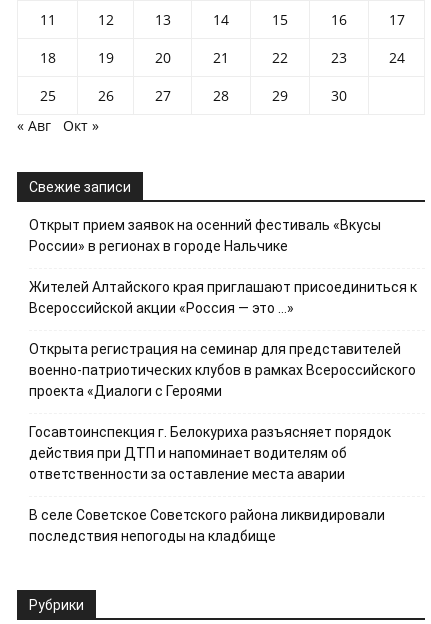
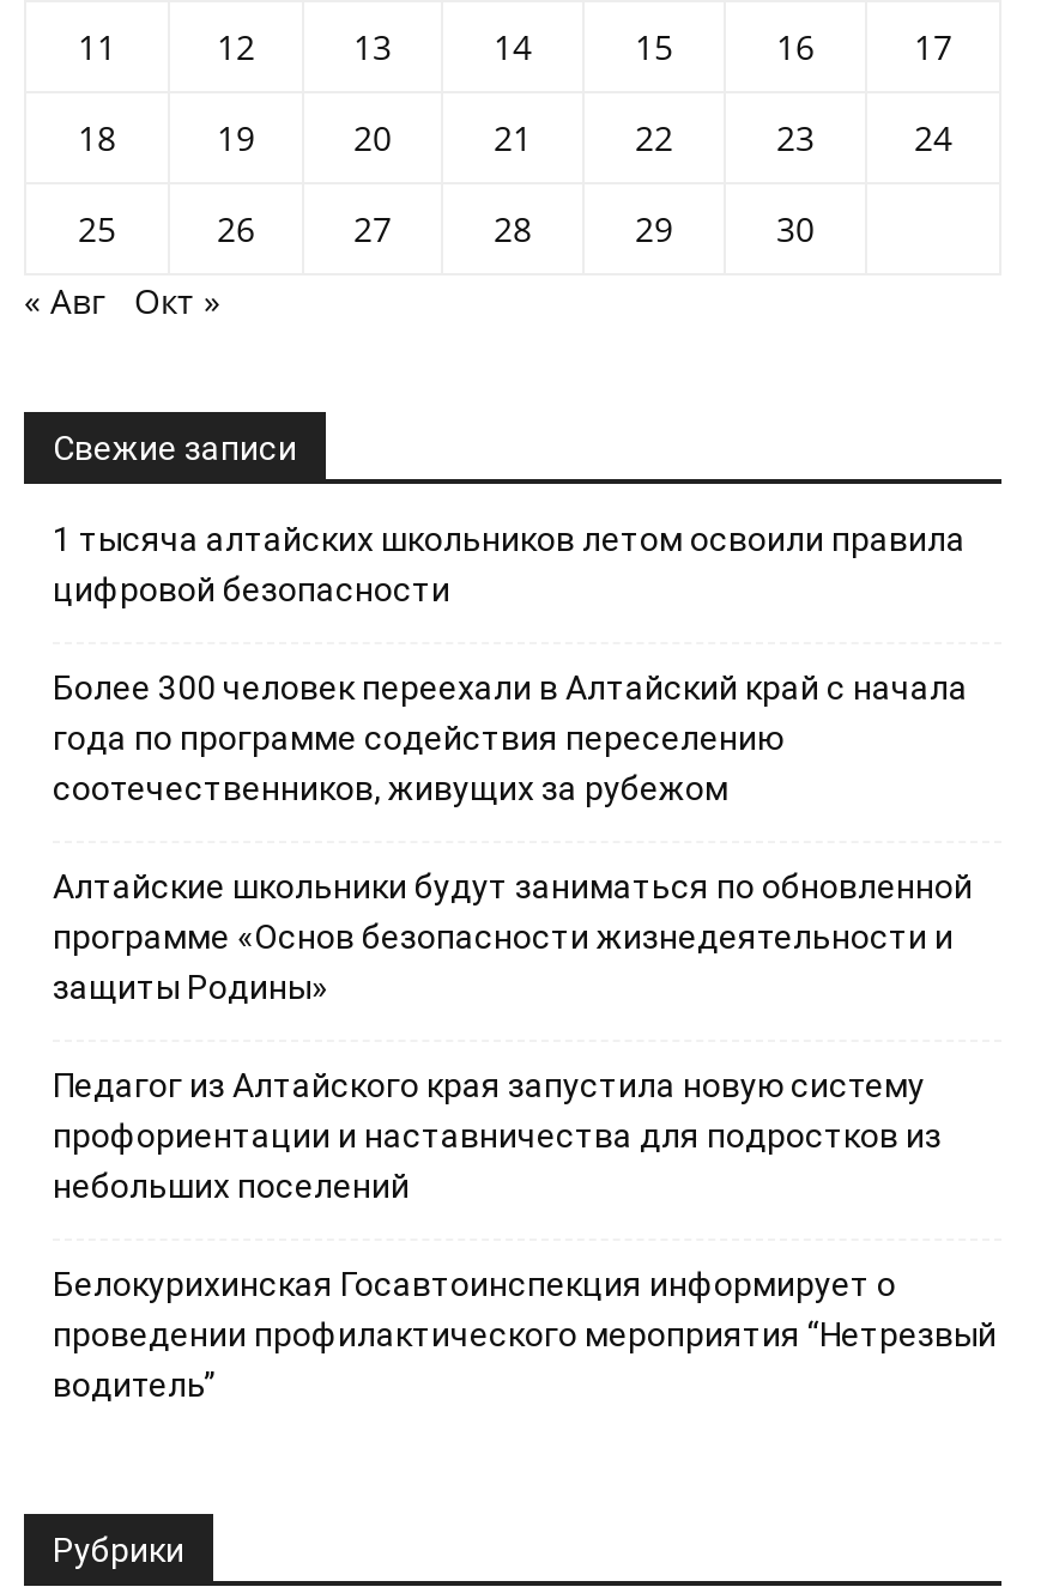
[29,217,381,254] Открыт прием заявок на осенний фестиваль «Вкусы | России» в регионах в городе Нальчике -> [53,521,966,609] 1 тысяча алтайских школьников летом освоили правила | цифровой безопасности
[29,279,417,316] Жителей Алтайского края приглашают присоединиться к | Всероссийской акции «Россия — это …» -> [53,669,968,808] Более 300 человек переехали в Алтайский край с начала | года по программе содействия переселению | соотечественников, живущих за рубежом
[29,341,416,399] Открыта регистрация на семинар для представителей | военно-патриотических клубов в рамках Всероссийского | проекта «Диалоги с Героями -> [53,868,973,1007] Алтайские школьники будут заниматься по обновленной | программе «Основ безопасности жизнедеятельности и | защиты Родины»
[29,424,391,482] Госавтоинспекция г. Белокуриха разъясняет порядок | действия при ДТП и напоминает водителям об | ответственности за оставление места аварии -> [53,1067,942,1206] Педагог из Алтайского края запустила новую систему | профориентации и наставничества для подростков из | небольших поселений
[29,507,385,544] В селе Советское Советского района ликвидировали | последствия непогоды на кладбище -> [53,1266,997,1405] Белокурихинская Госавтоинспекция информирует о | проведении профилактического мероприятия “Нетрезвый | водитель”

